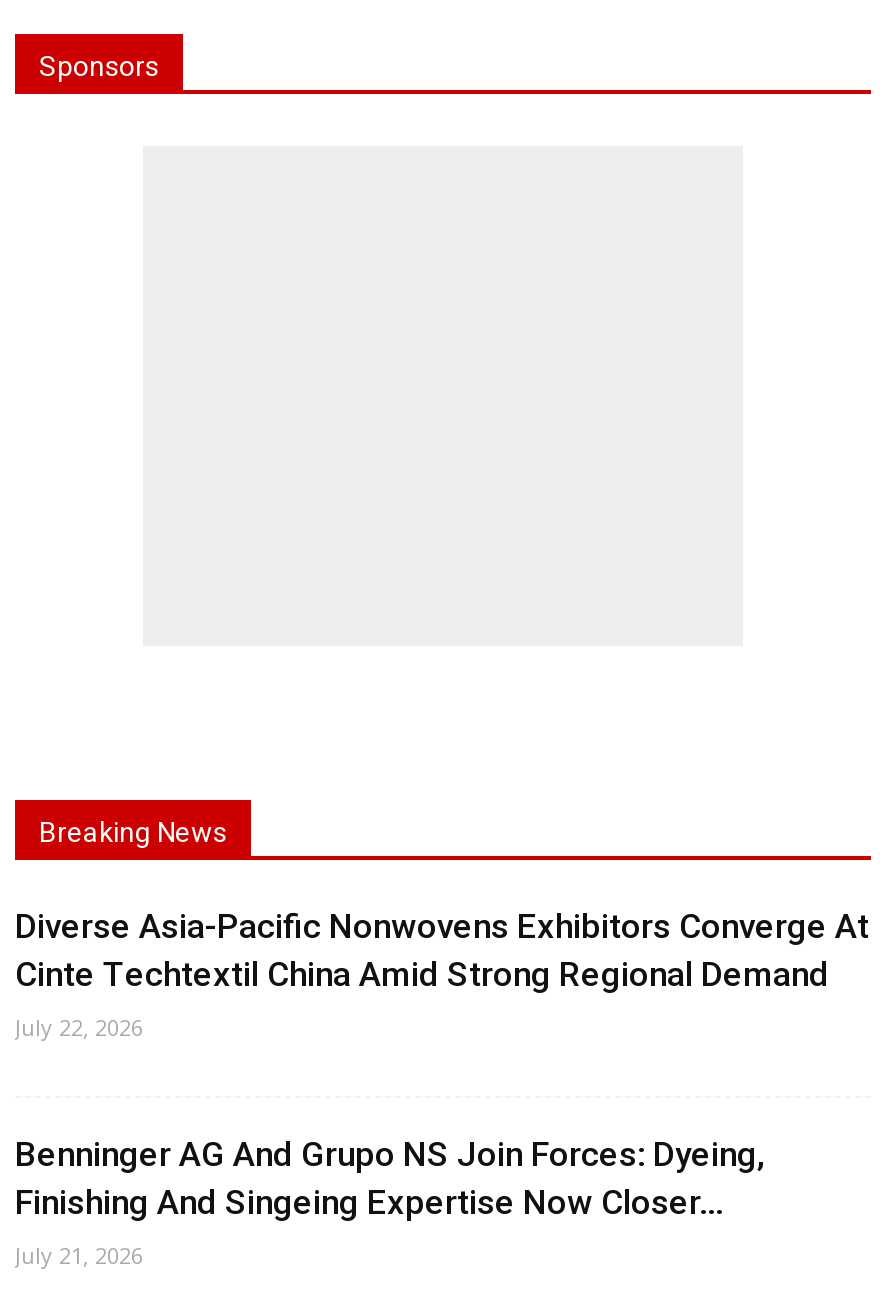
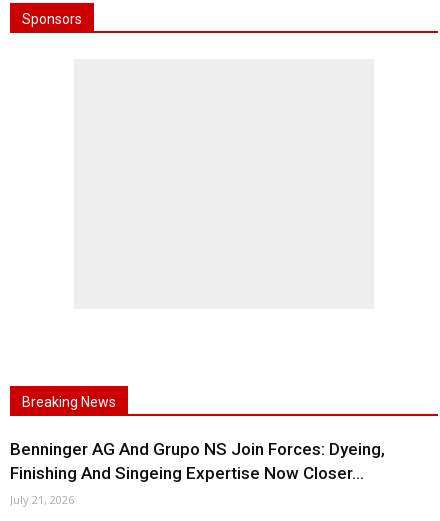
[15,906,869,1042] Diverse Asia-Pacific Nonwovens Exhibitors Converge At | Cinte Techtextil China Amid Strong Regional Demand | July 22, 2026 -> none

